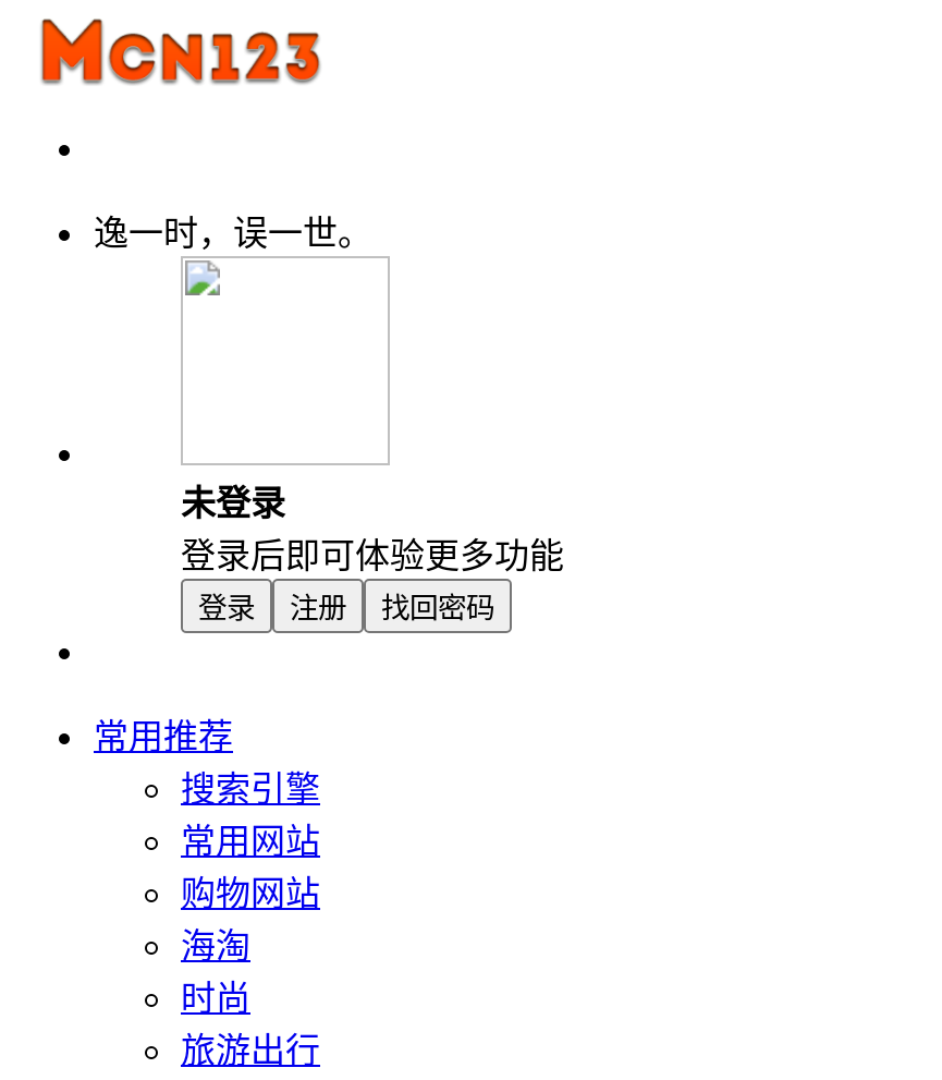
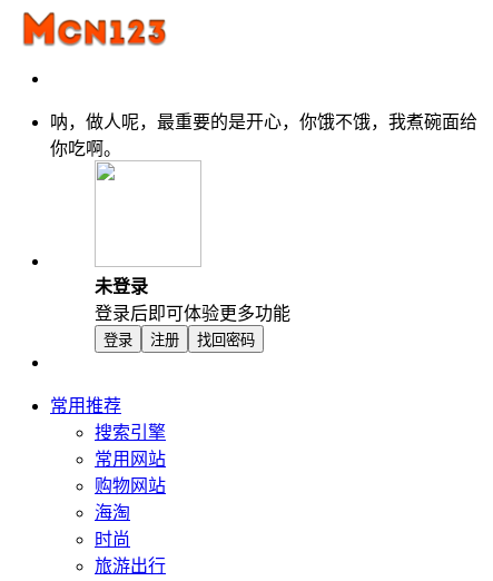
[94,215,372,252] 逸一时，误一世。 -> [50,112,477,158] 呐，做人呢，最重要的是开心，你饿不饿，我煮碗面给 | 你吃啊。

